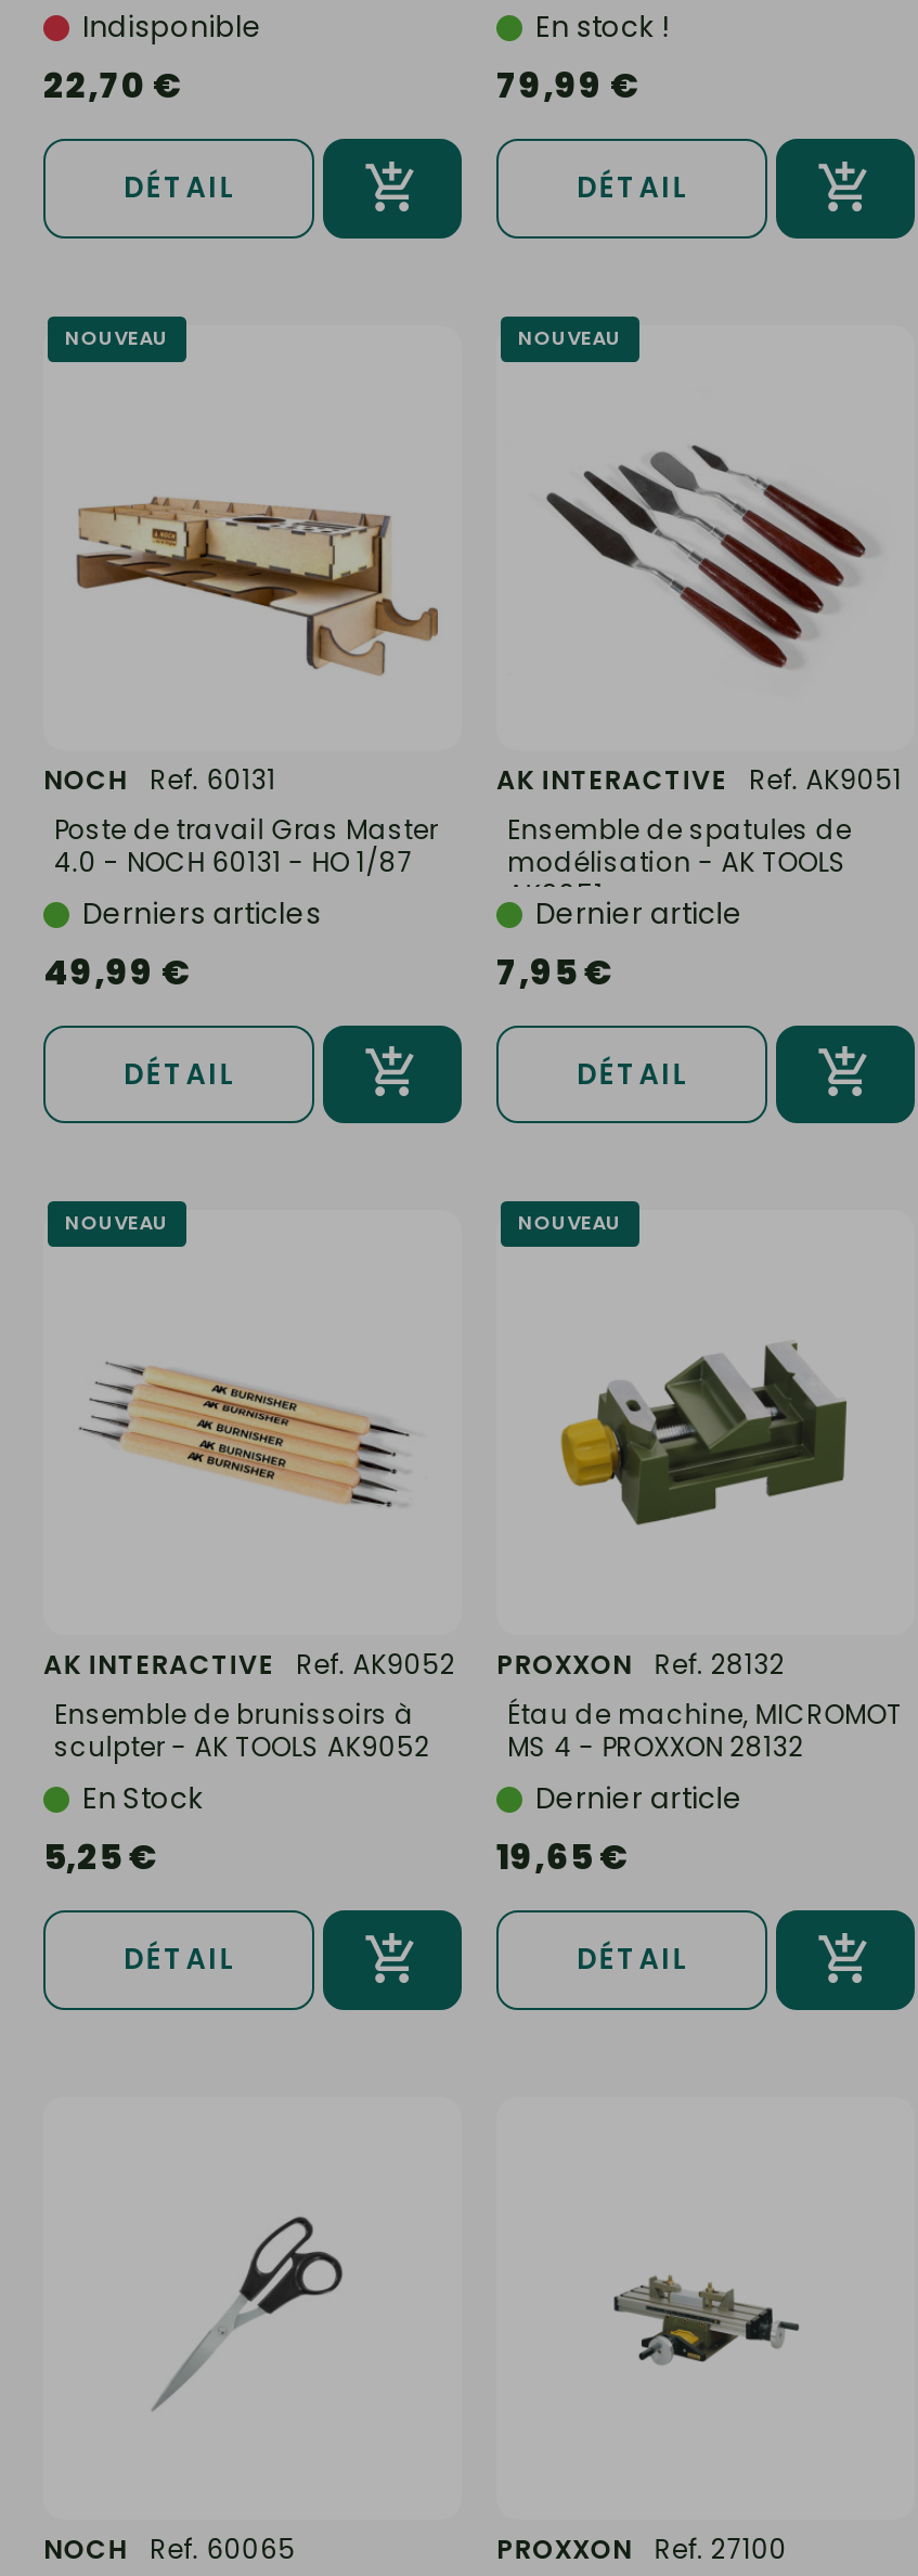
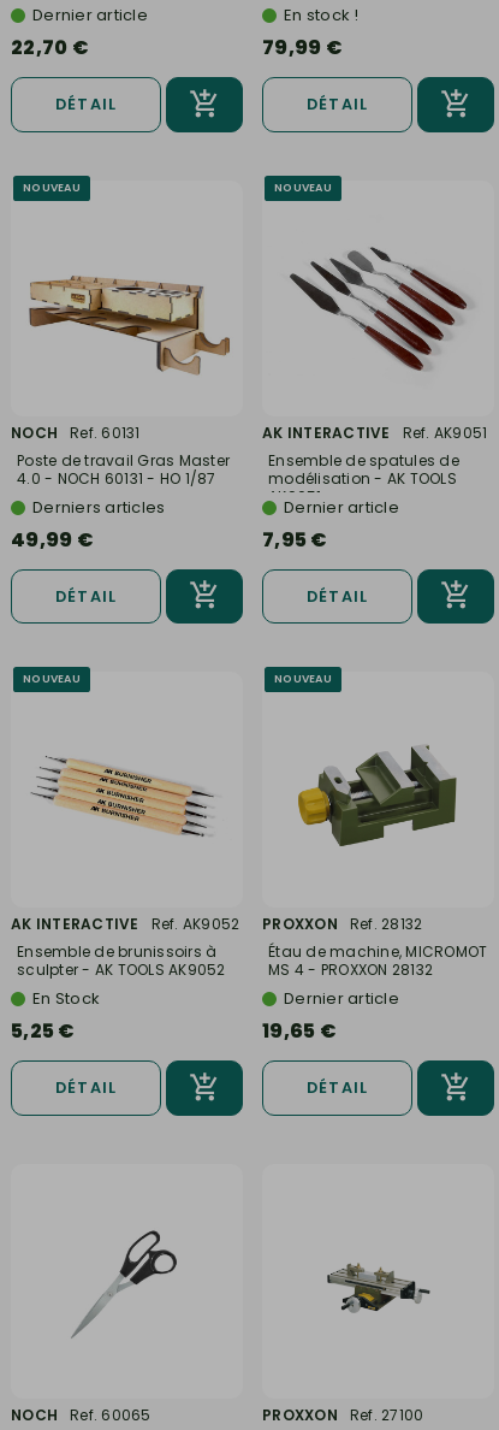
[82,7,262,48] Indisponible -> [32,4,148,27] Dernier article

